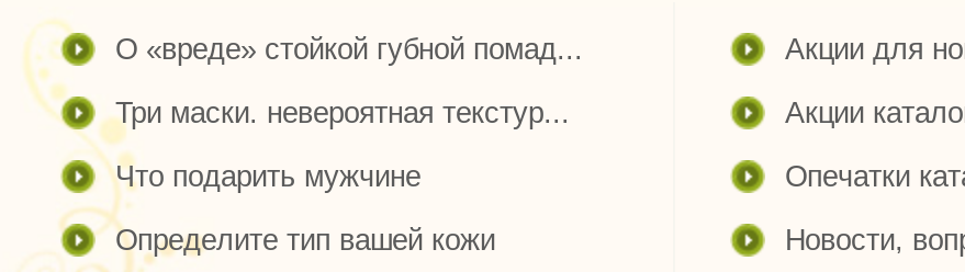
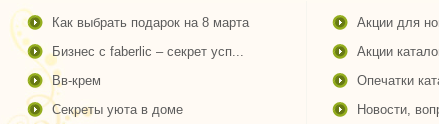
[137,32,583,65] о «вреде» стойкой губной помад... -> [60,15,249,30] как выбрать подарок на 8 марта
[131,96,570,129] три маски. невероятная текстур... -> [61,44,244,59] бизнес с faberlic – секрет усп...
[135,159,420,192] что подарить мужчине -> [61,73,101,88] вв-крем
[137,223,495,256] определите тип вашей кожи -> [61,102,183,117] секреты уюта в доме

